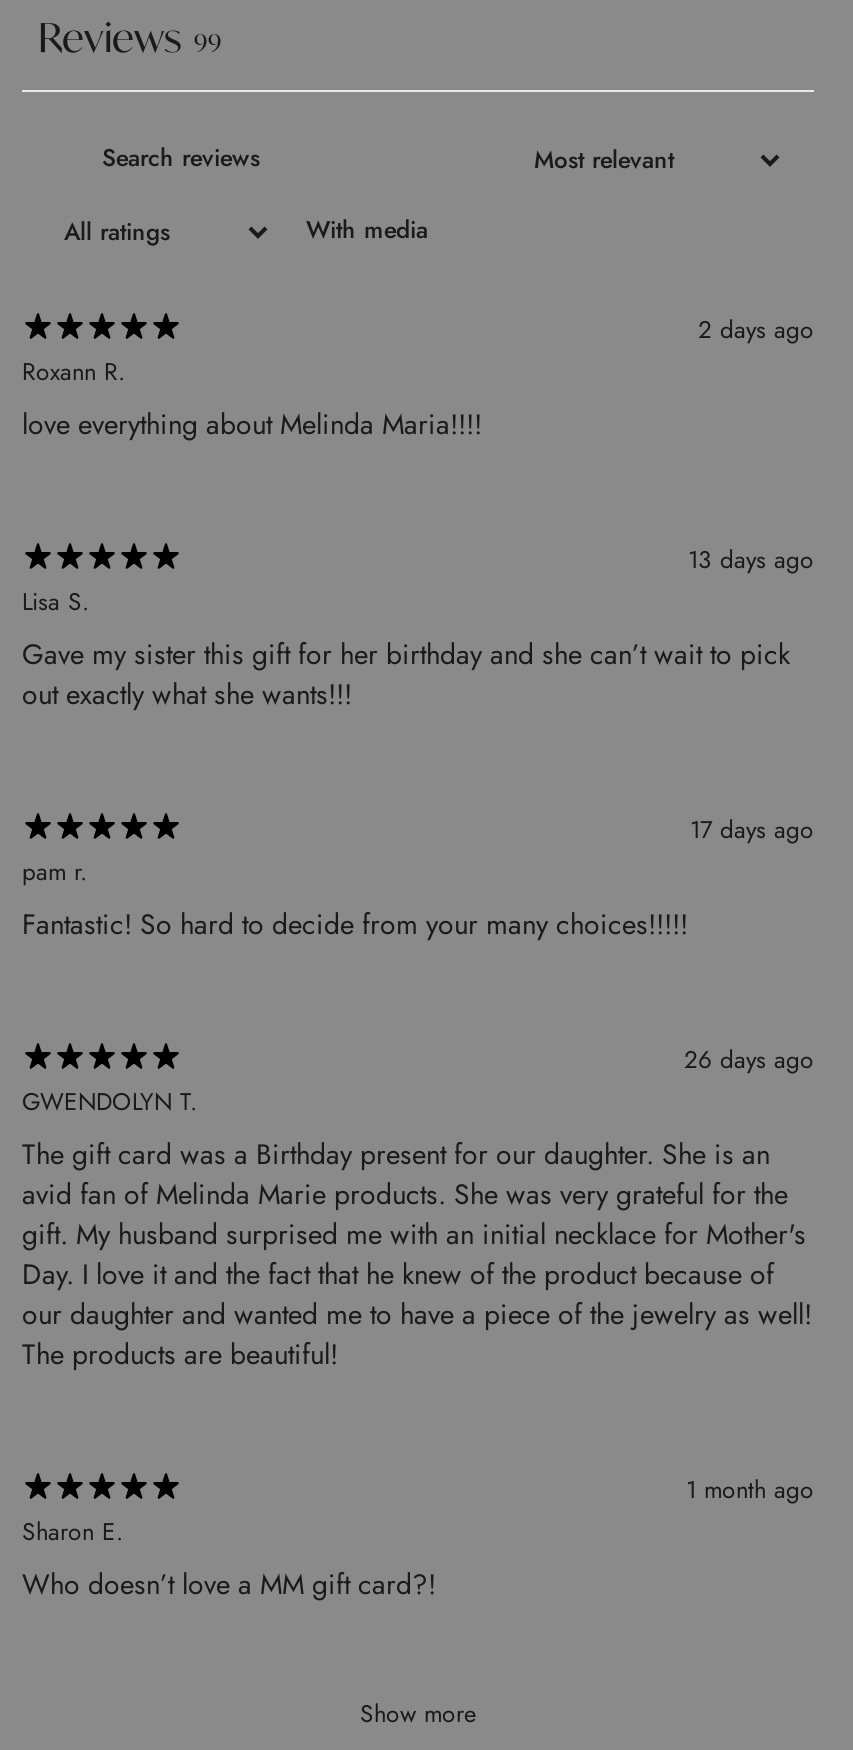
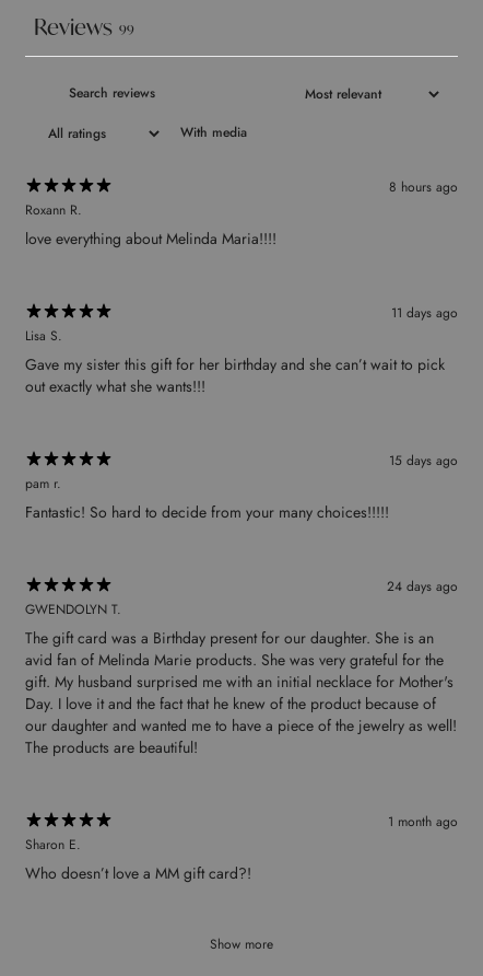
[698,312,814,348] 2 days ago -> [389,177,458,197] 8 hours ago
[688,542,814,578] 13 days ago -> [391,303,458,323] 11 days ago
[690,812,814,848] 17 days ago -> [389,451,458,471] 15 days ago
[684,1042,814,1078] 26 days ago -> [387,577,458,596] 24 days ago

